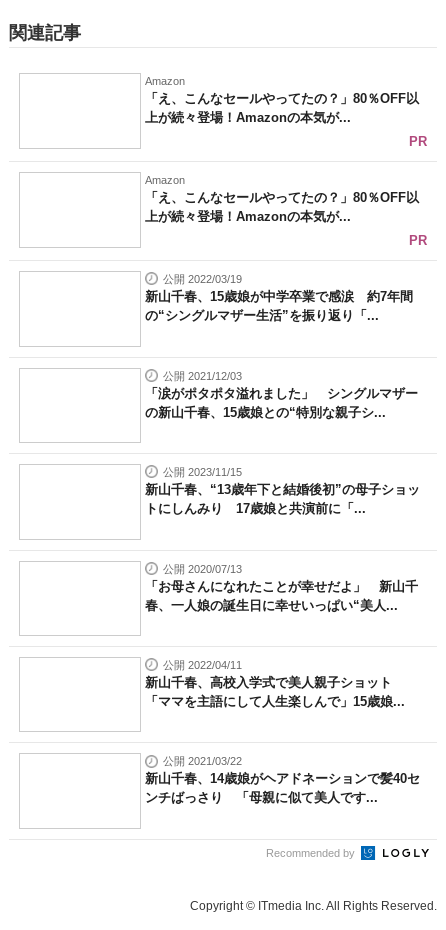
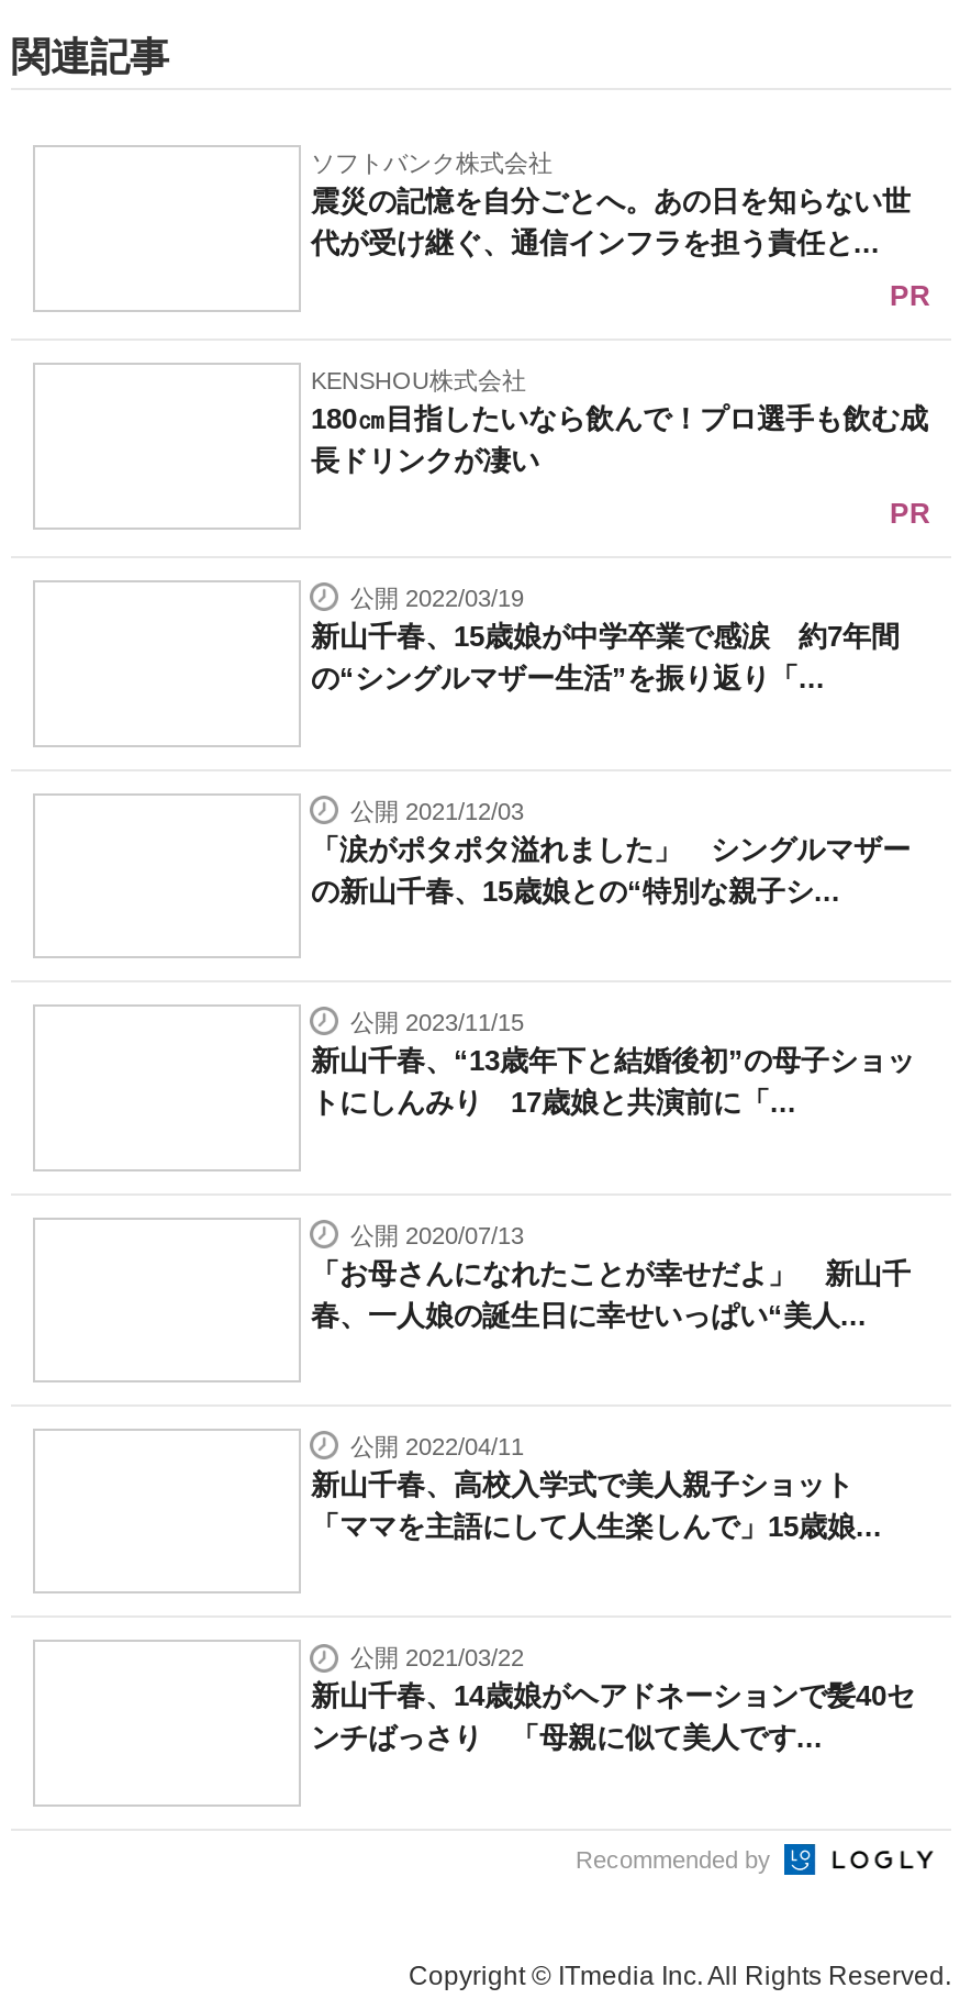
[145,75,419,125] Amazon | 「え、こんなセールやってたの？」80％OFF以 | 上が続々登場！Amazonの本気が... -> [311,150,911,260] ソフトバンク株式会社 | 震災の記憶を自分ごとへ。あの日を知らない世 | 代が受け継ぐ、通信インフラを担う責任と...
[145,174,419,224] Amazon | 「え、こんなセールやってたの？」80％OFF以 | 上が続々登場！Amazonの本気が... -> [311,368,928,478] KENSHOU株式会社 | 180㎝目指したいなら飲んで！プロ選手も飲む成 | 長ドリンクが凄い

